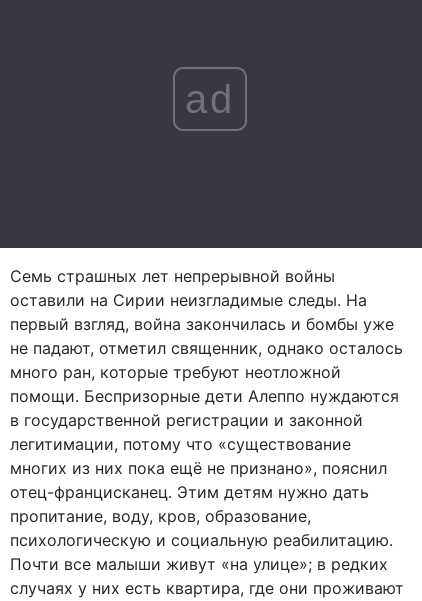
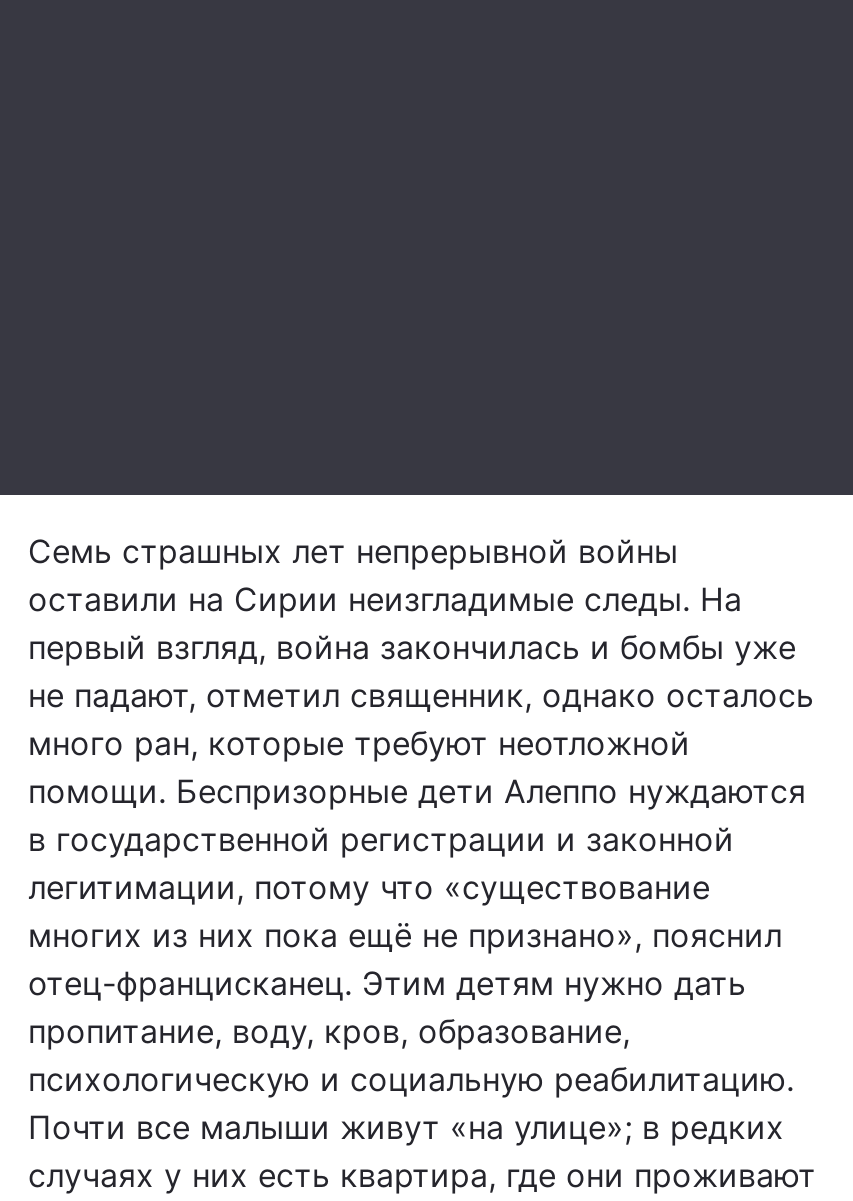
[185,76,235,120] ad -> none

